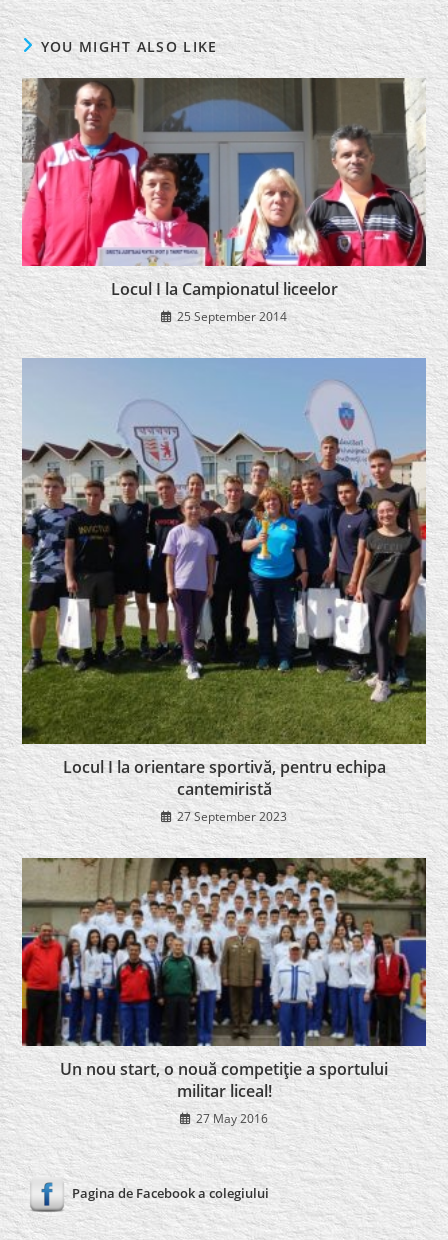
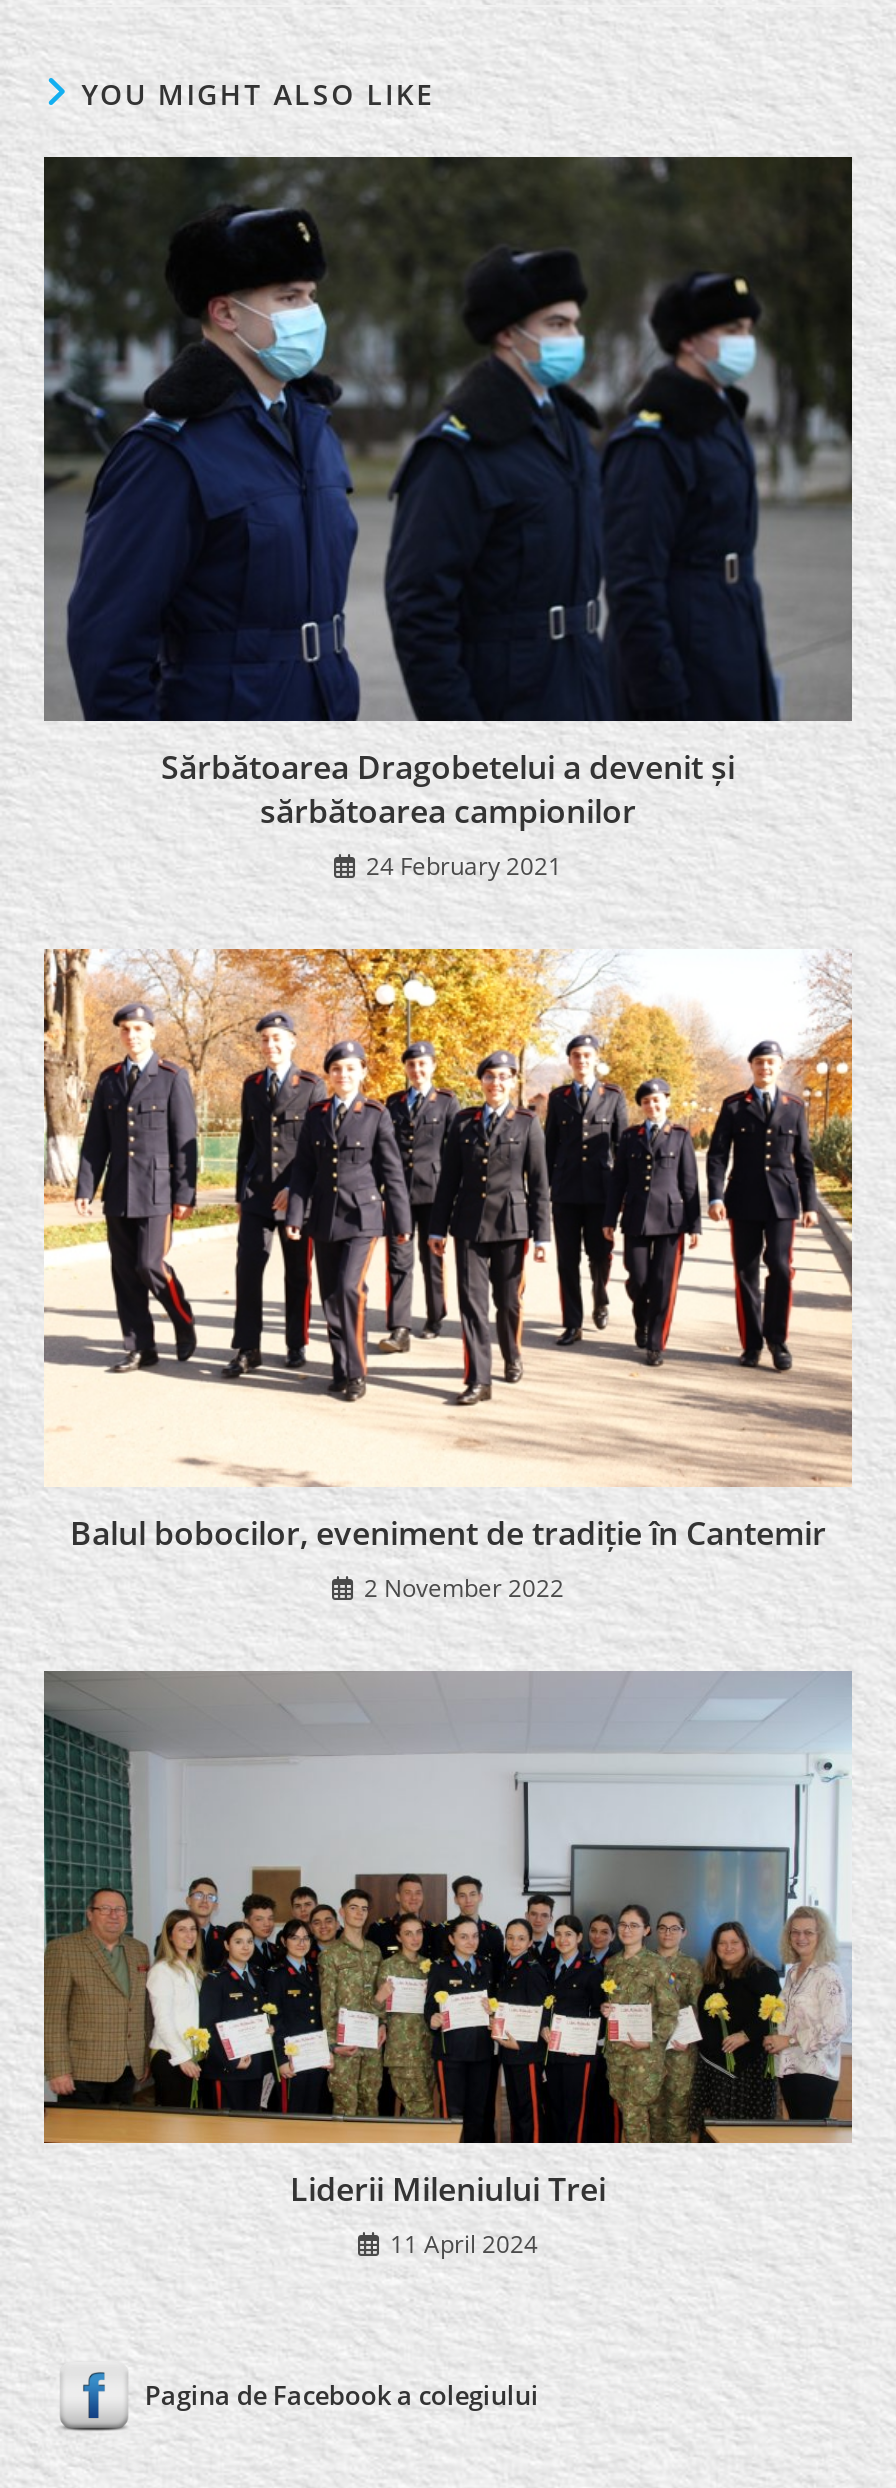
[21,78,427,744] [image] | Locul I la Campionatul liceelor | 25 September 2014 -> [42,154,854,1488] [image] | Sărbătoarea Dragobetelui a devenit și | sărbătoarea campionilor | 24 February 2021
[62,756,385,825] Locul I la orientare sportivă, pentru echipa | cantemiristă | 27 September 2023 -> [70,1511,826,1605] Balul bobocilor, eveniment de tradiție în Cantemir | 2 November 2022
[21,835,427,1127] [image] | Un nou start, o nouă competiţie a sportului | militar liceal! | 27 May 2016 -> [42,1670,854,2261] [image] | Liderii Mileniului Trei | 11 April 2024

